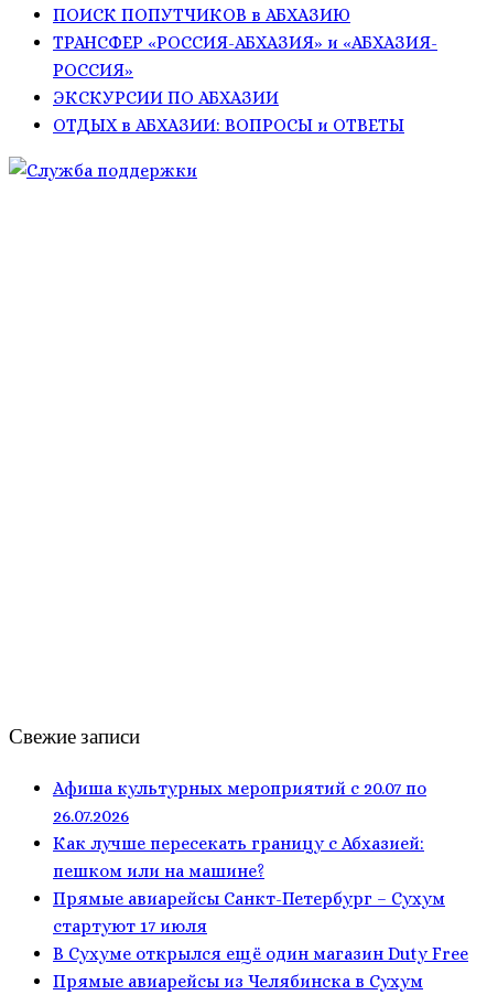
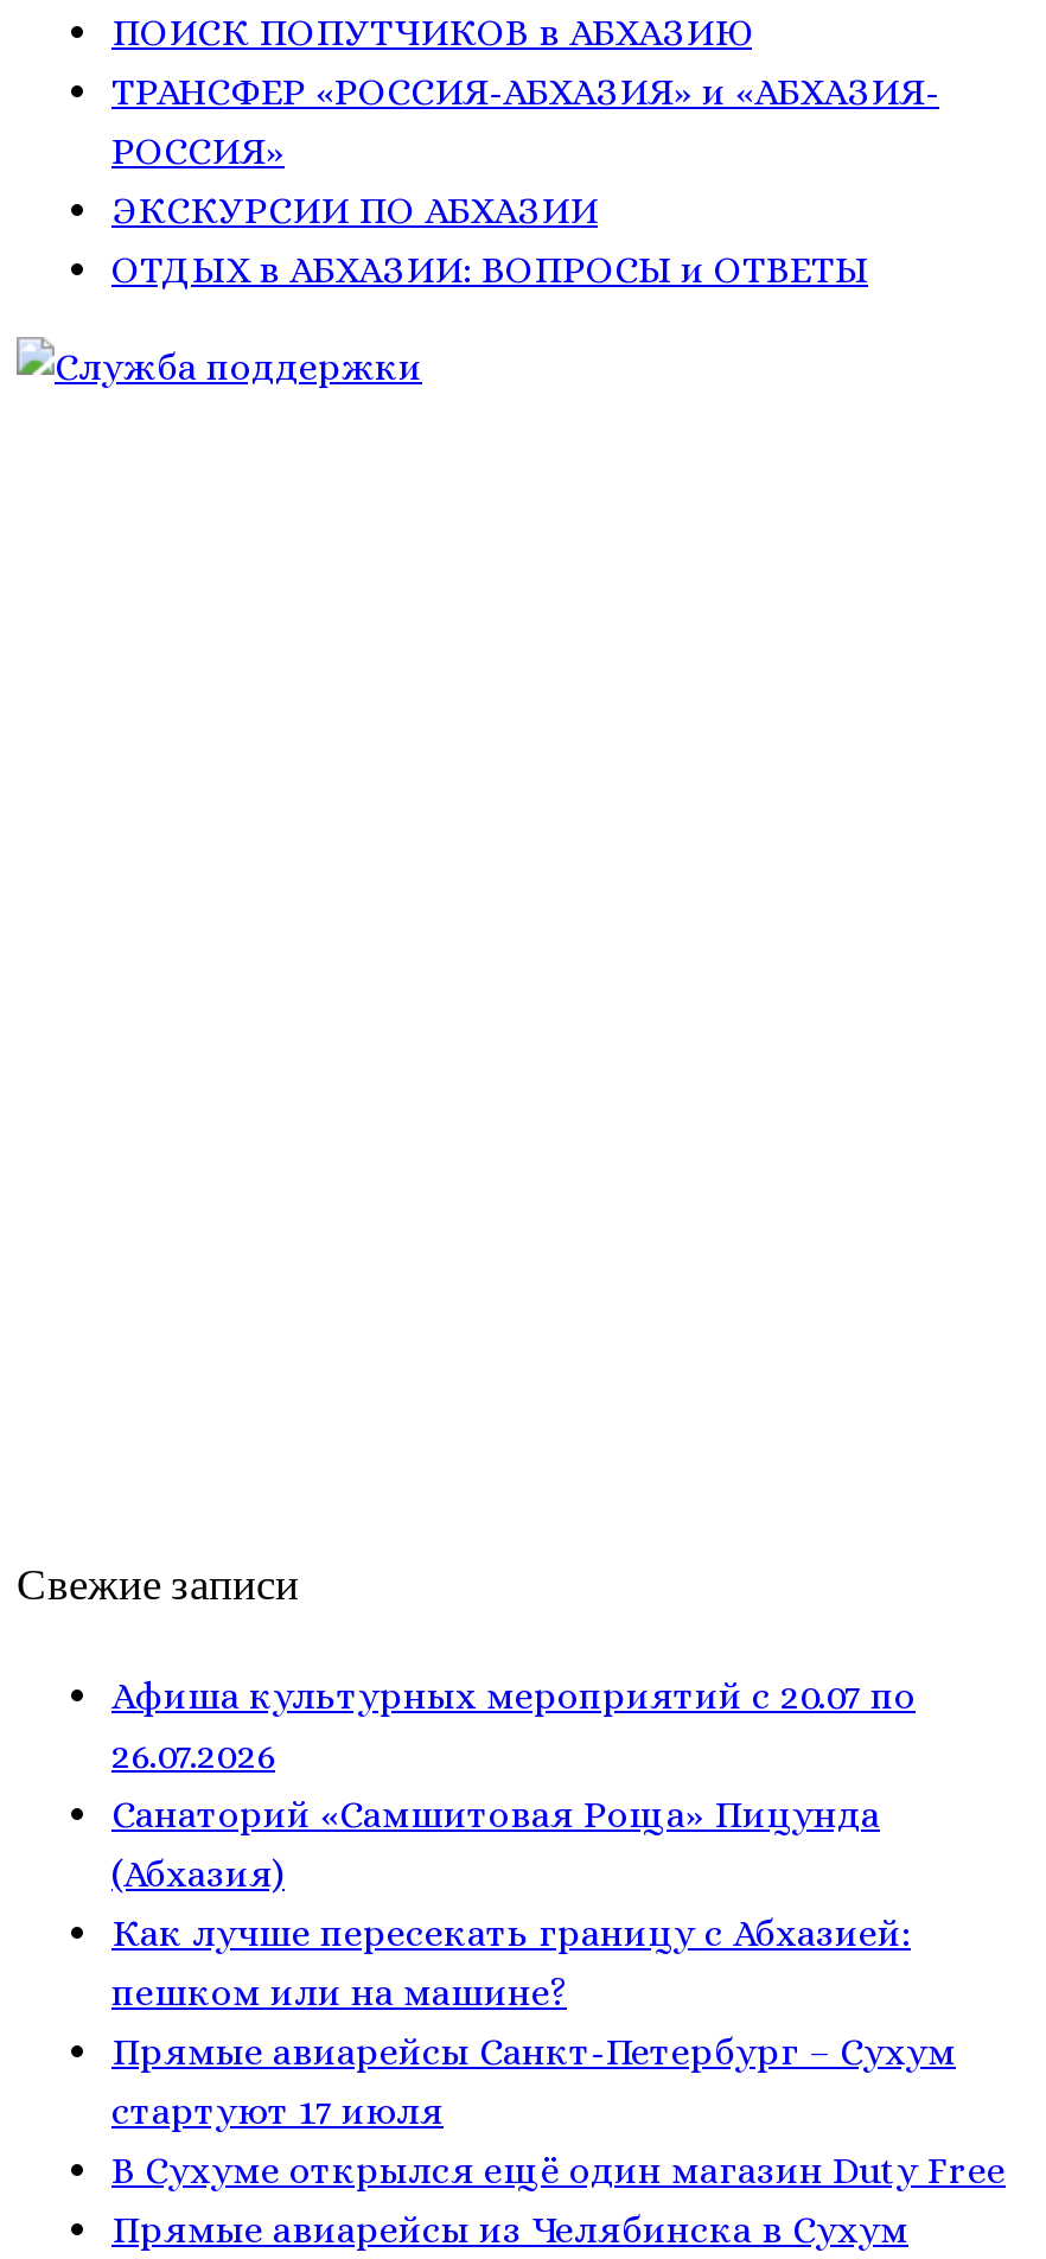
none -> [111,1792,880,1896] Санаторий «Самшитовая Роща» Пицунда | (Абхазия)

